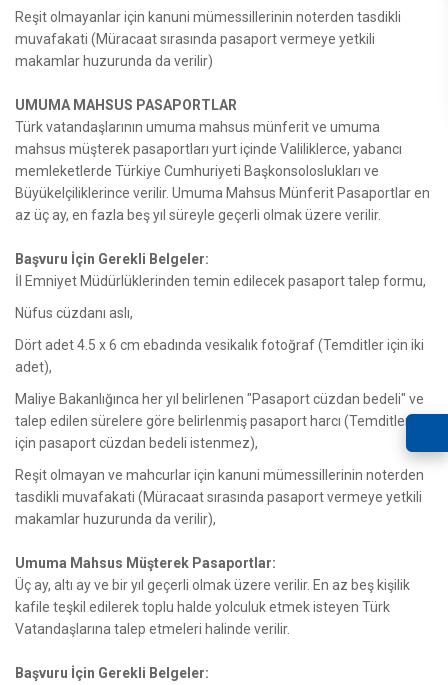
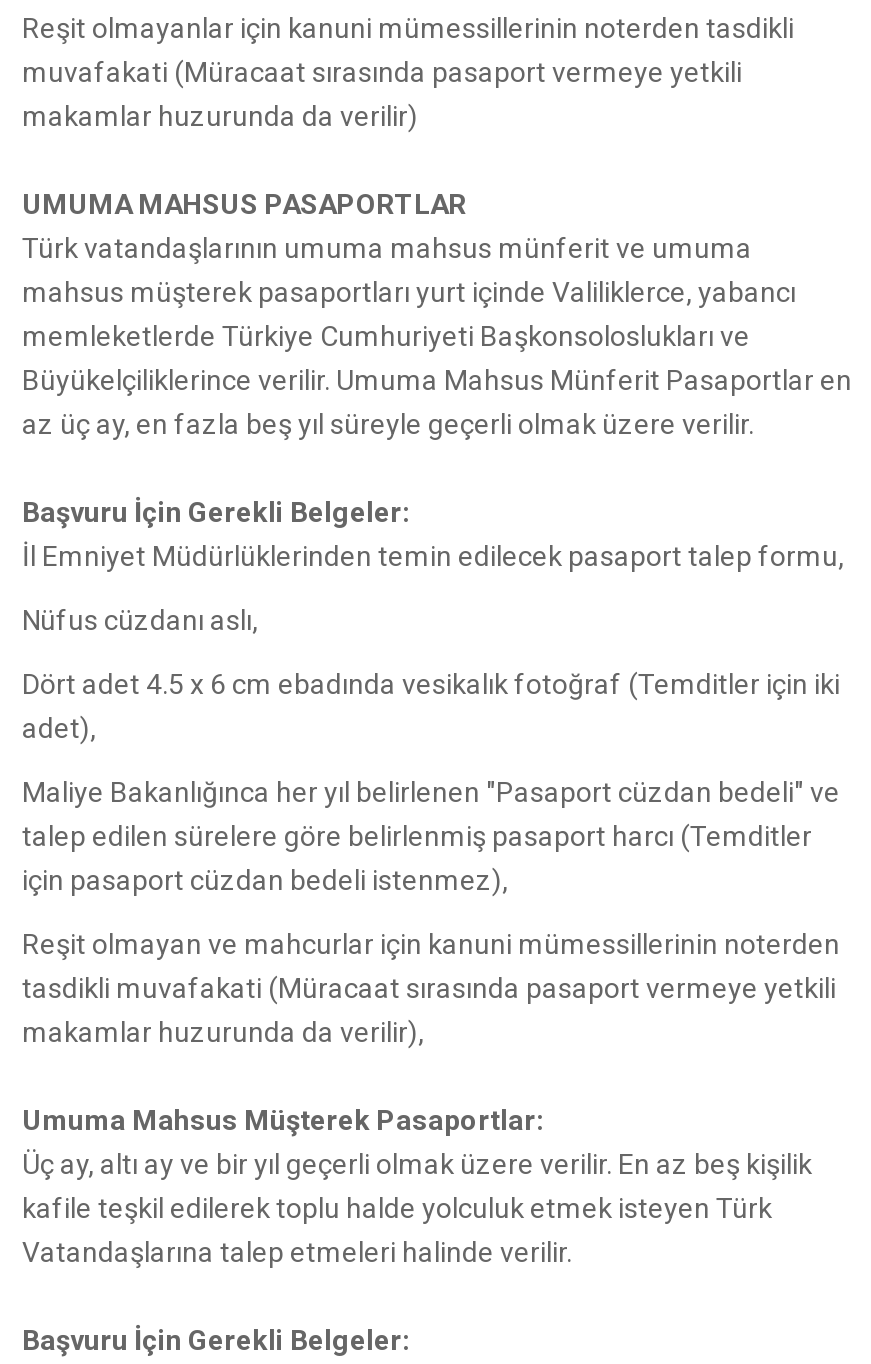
[400,412,445,464] [image] -> none

